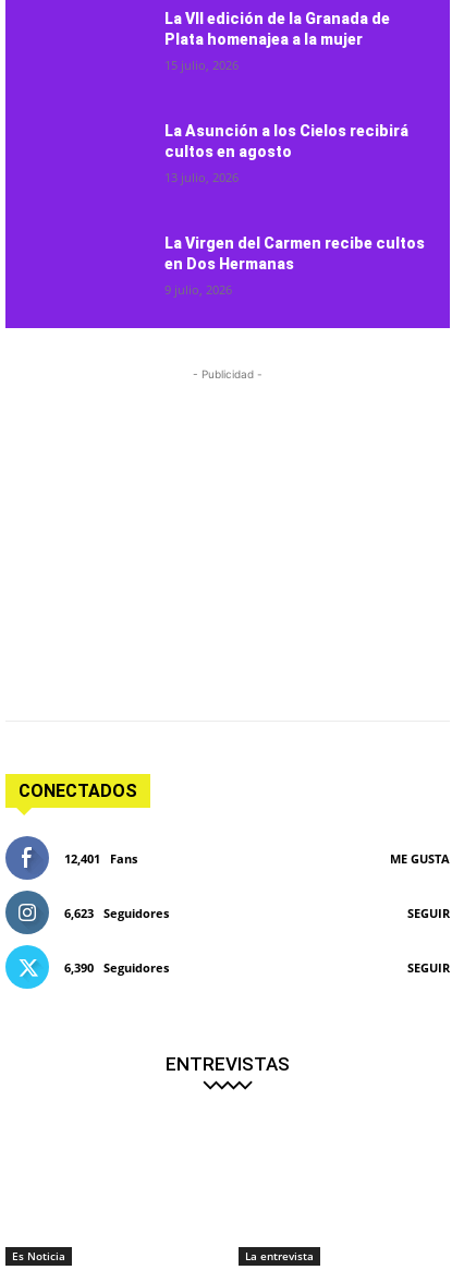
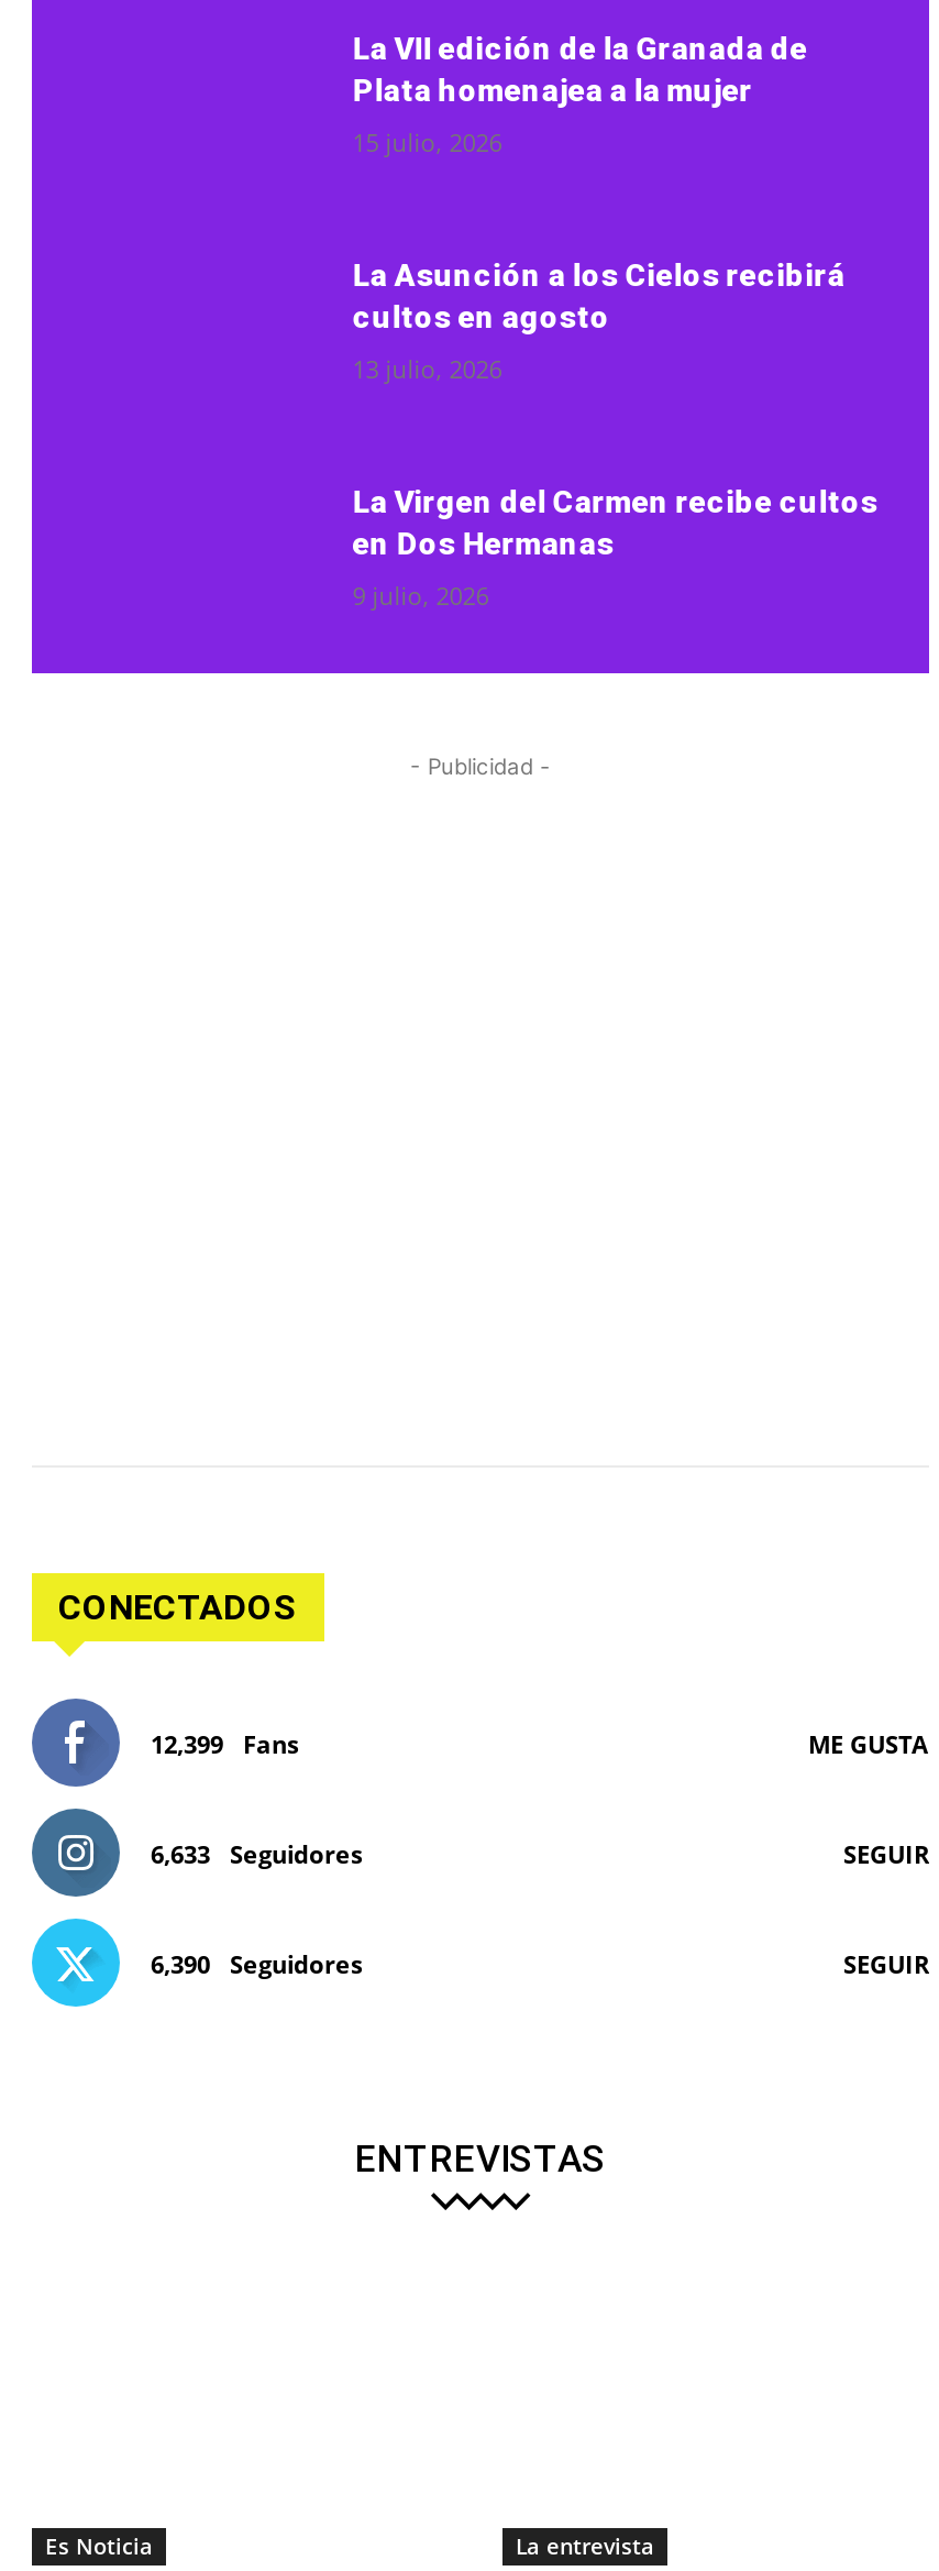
[64,850,137,867] 12,401 Fans -> [151,1727,298,1760] 12,399 Fans
[64,905,169,921] 6,623 Seguidores -> [151,1837,362,1870] 6,633 Seguidores

